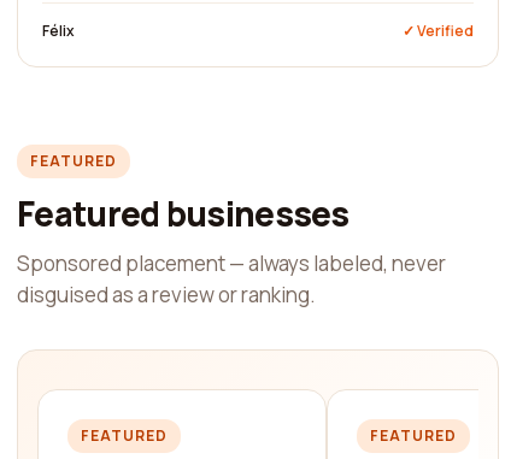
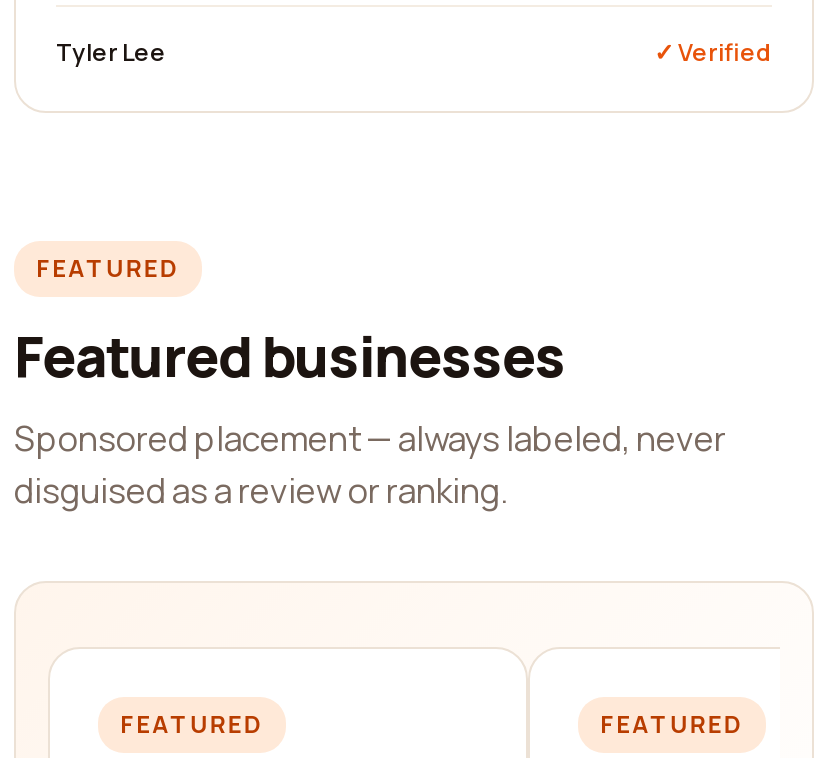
[42,20,75,41] Félix -> [56,35,166,69] Tyler Lee

